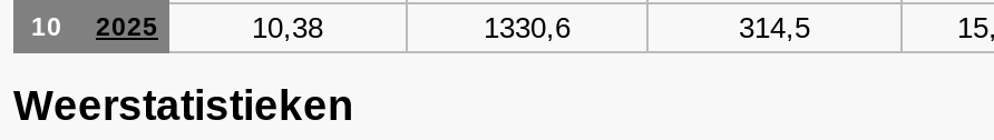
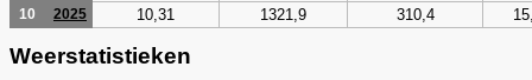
[252,10,323,44] 10,38 -> [137,6,175,23] 10,31
[484,10,571,44] 1330,6 -> [260,6,306,23] 1321,9
[739,10,810,44] 314,5 -> [396,6,434,23] 310,4

